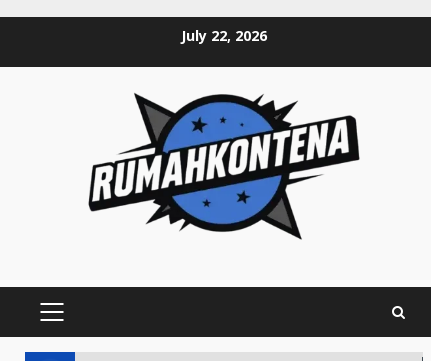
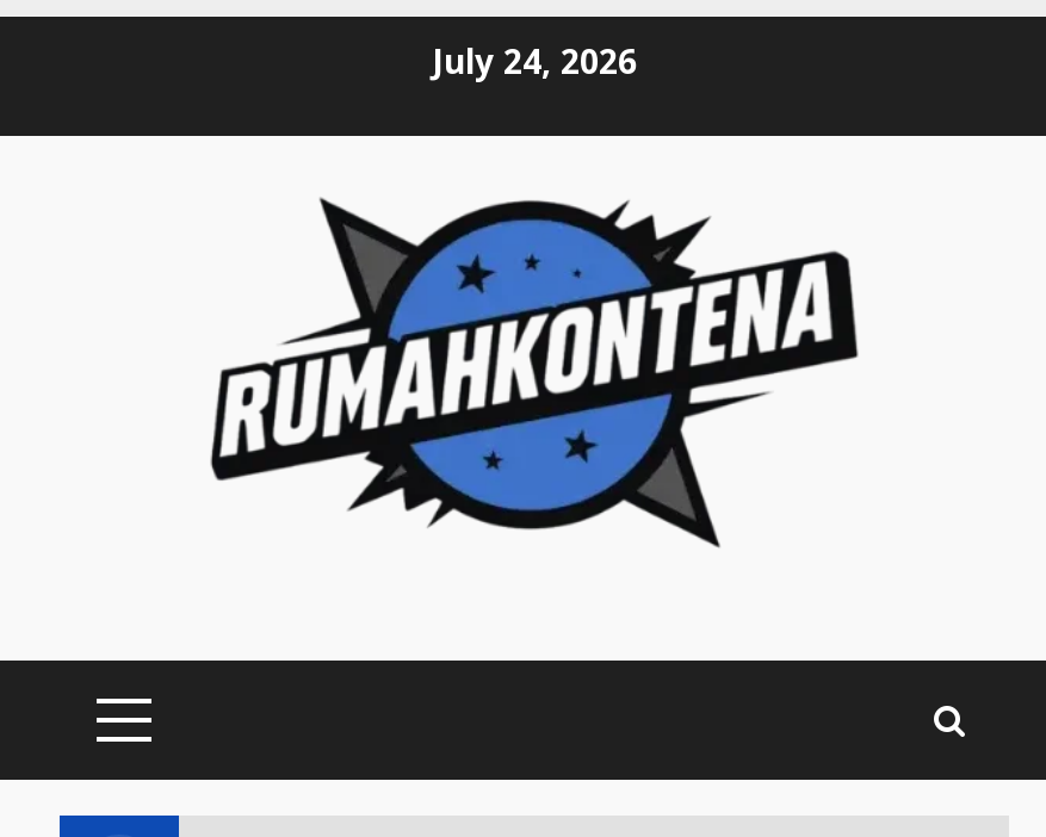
[181,25,267,44] July 22, 2026 -> [432,37,637,82] July 24, 2026

